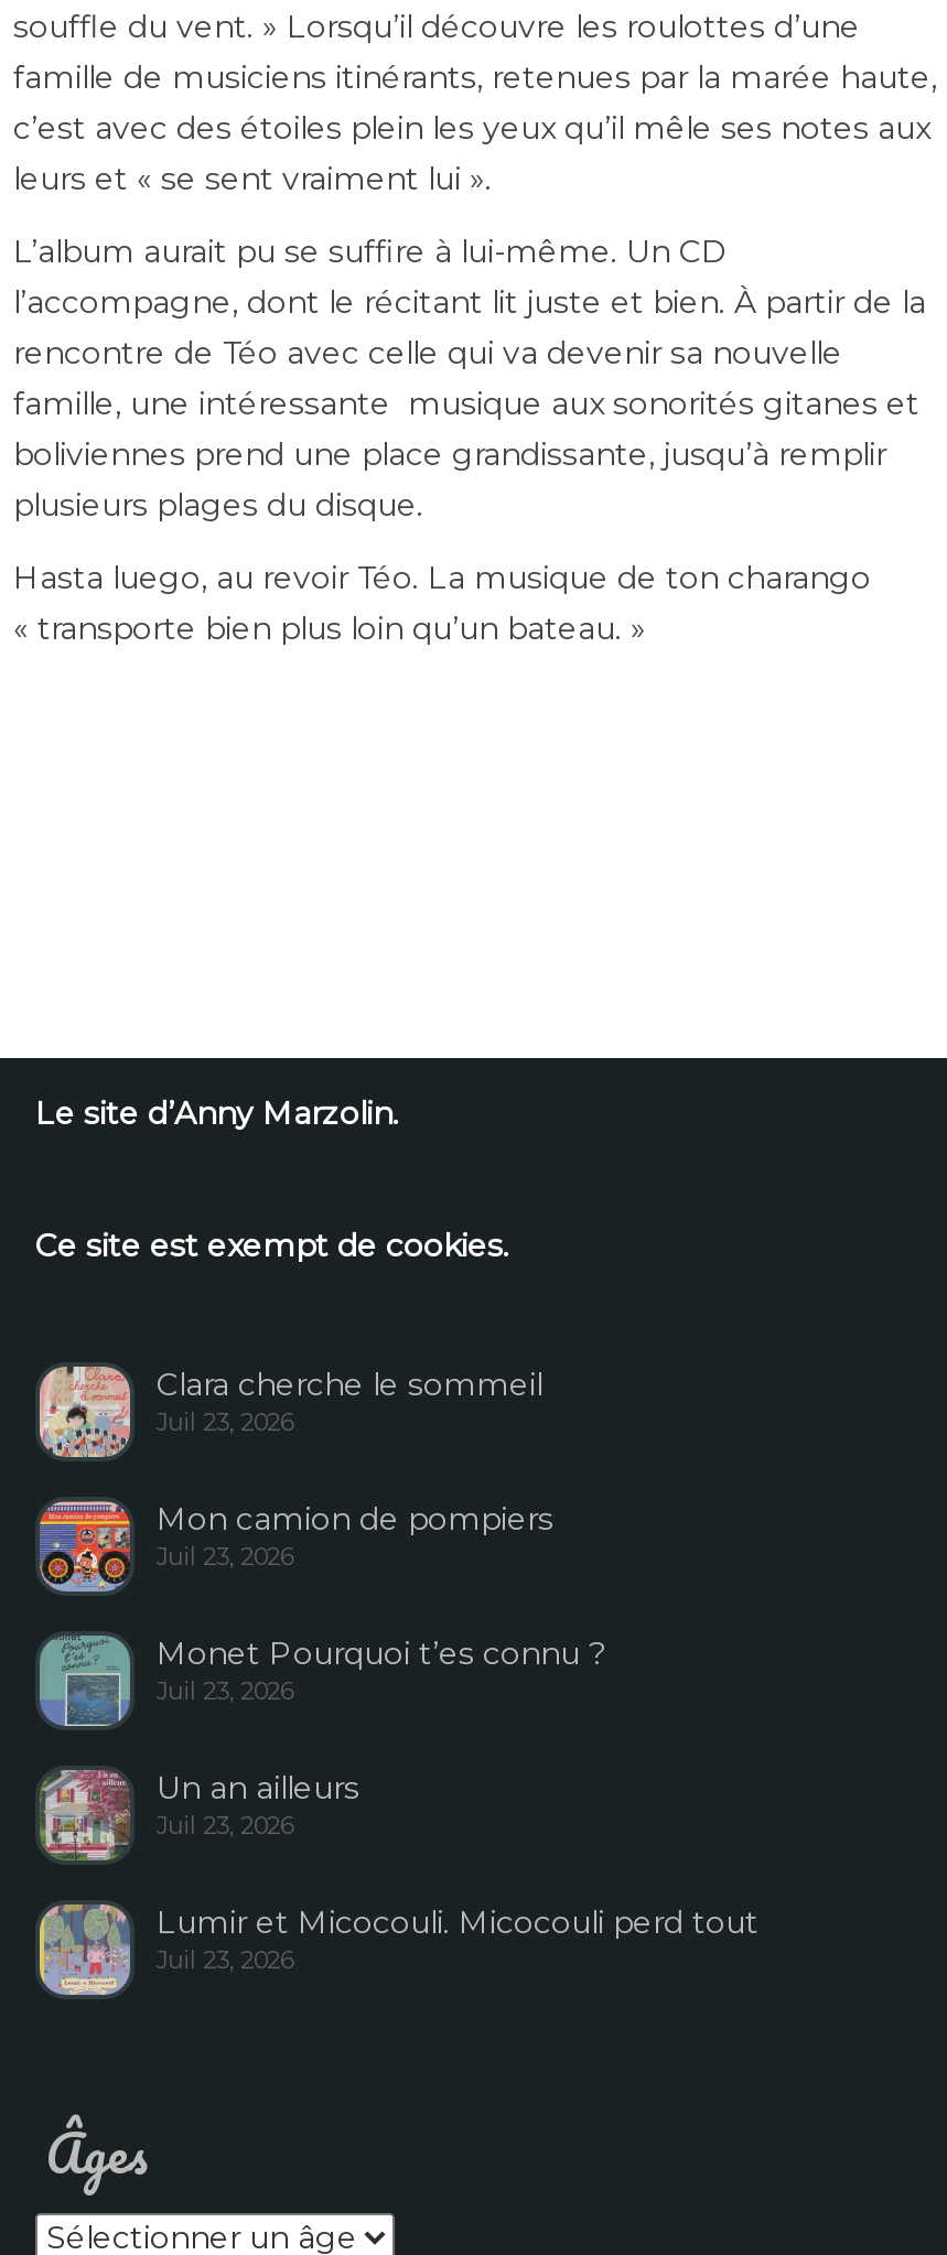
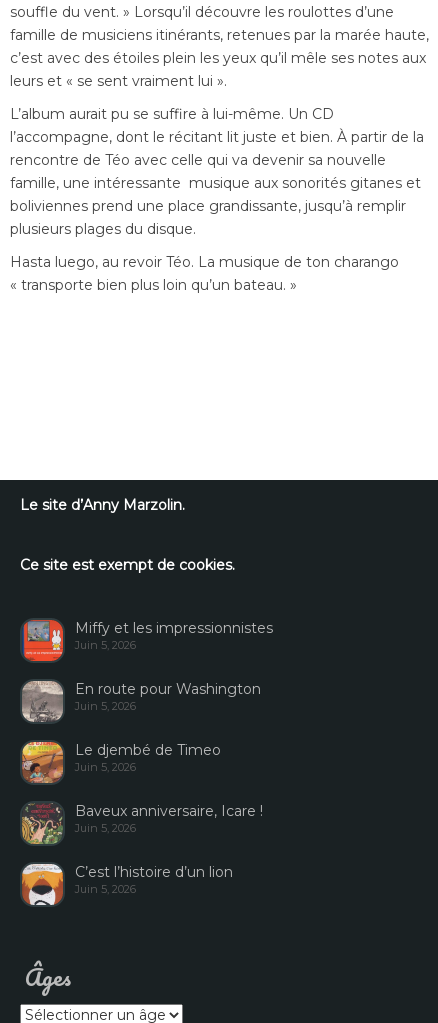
[37,1364,542,1459] [image] | Clara cherche le sommeil | Juil 23, 2026 -> [22,619,273,662] [image] | Miffy et les impressionnistes | Juin 5, 2026
[40,1499,553,1594] [image] | Mon camion de pompiers | Juil 23, 2026 -> [22,680,261,722] [image] | En route pour Washington | Juin 5, 2026
[37,1633,606,1726] [image] | Monet Pourquoi t’es connu ? | Juil 23, 2026 -> [21,741,221,783] [image] | Le djembé de Timeo | Juin 5, 2026
[40,1768,359,1860] [image] | Un an ailleurs | Juil 23, 2026 -> [22,802,263,844] [image] | Baveux anniversaire, Icare ! | Juin 5, 2026
[37,1902,758,1995] [image] | Lumir et Micocouli. Micocouli perd tout | Juil 23, 2026 -> [21,863,233,905] [image] | C’est l’histoire d’un lion | Juin 5, 2026

